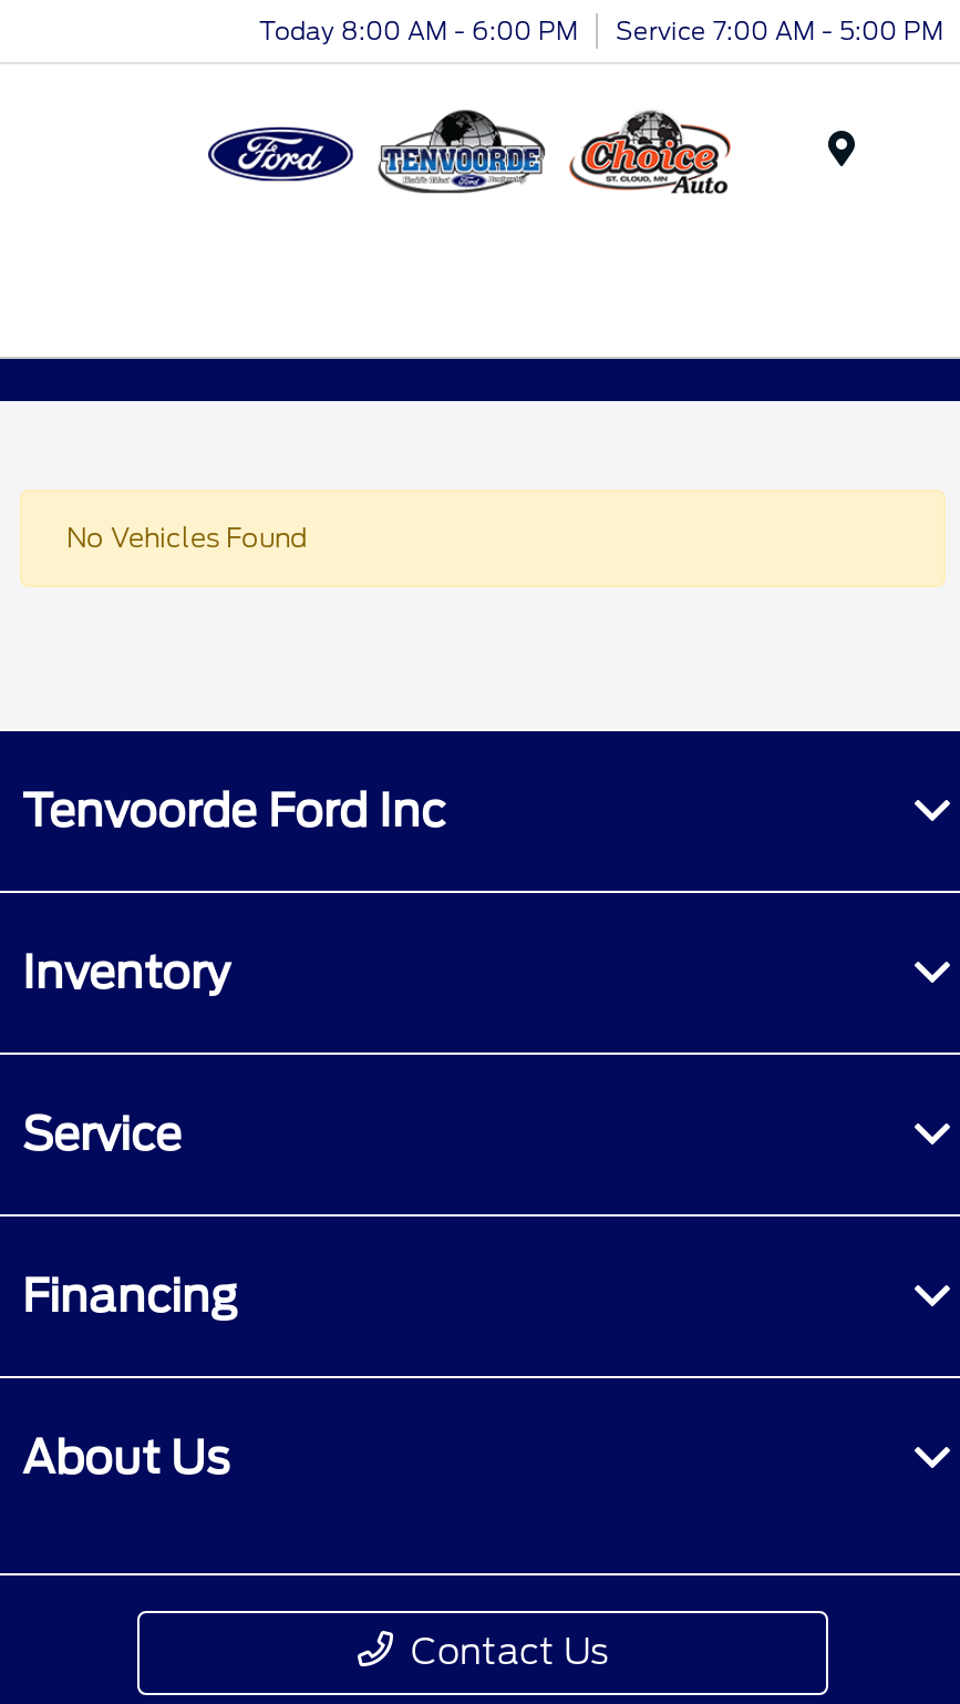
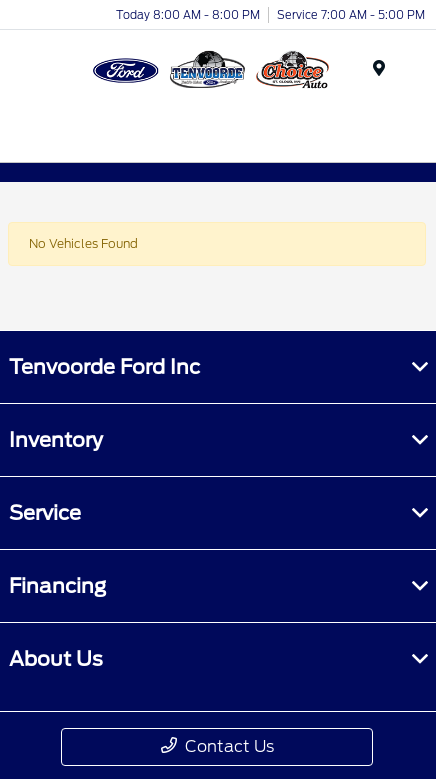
[259,14,943,45] Today 8:00 AM - 6:00 PM Service 7:00 AM - 5:00 PM -> [116,7,425,21] Today 8:00 AM - 8:00 PM Service 7:00 AM - 5:00 PM

